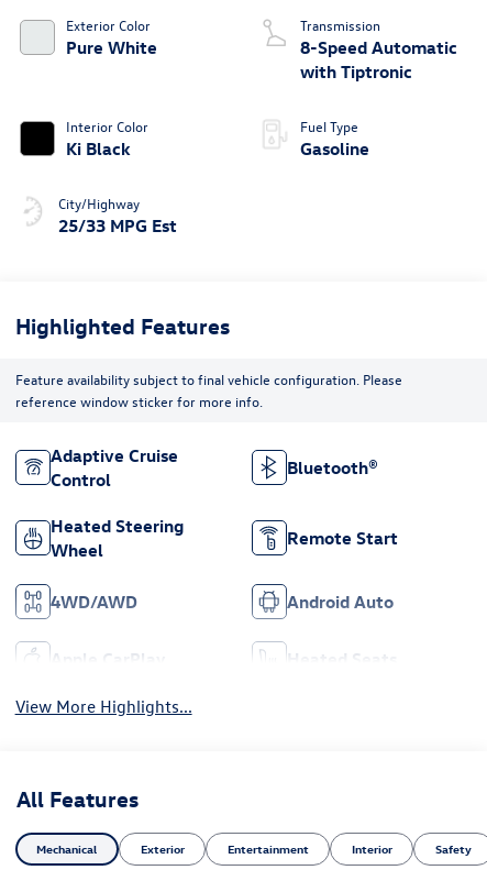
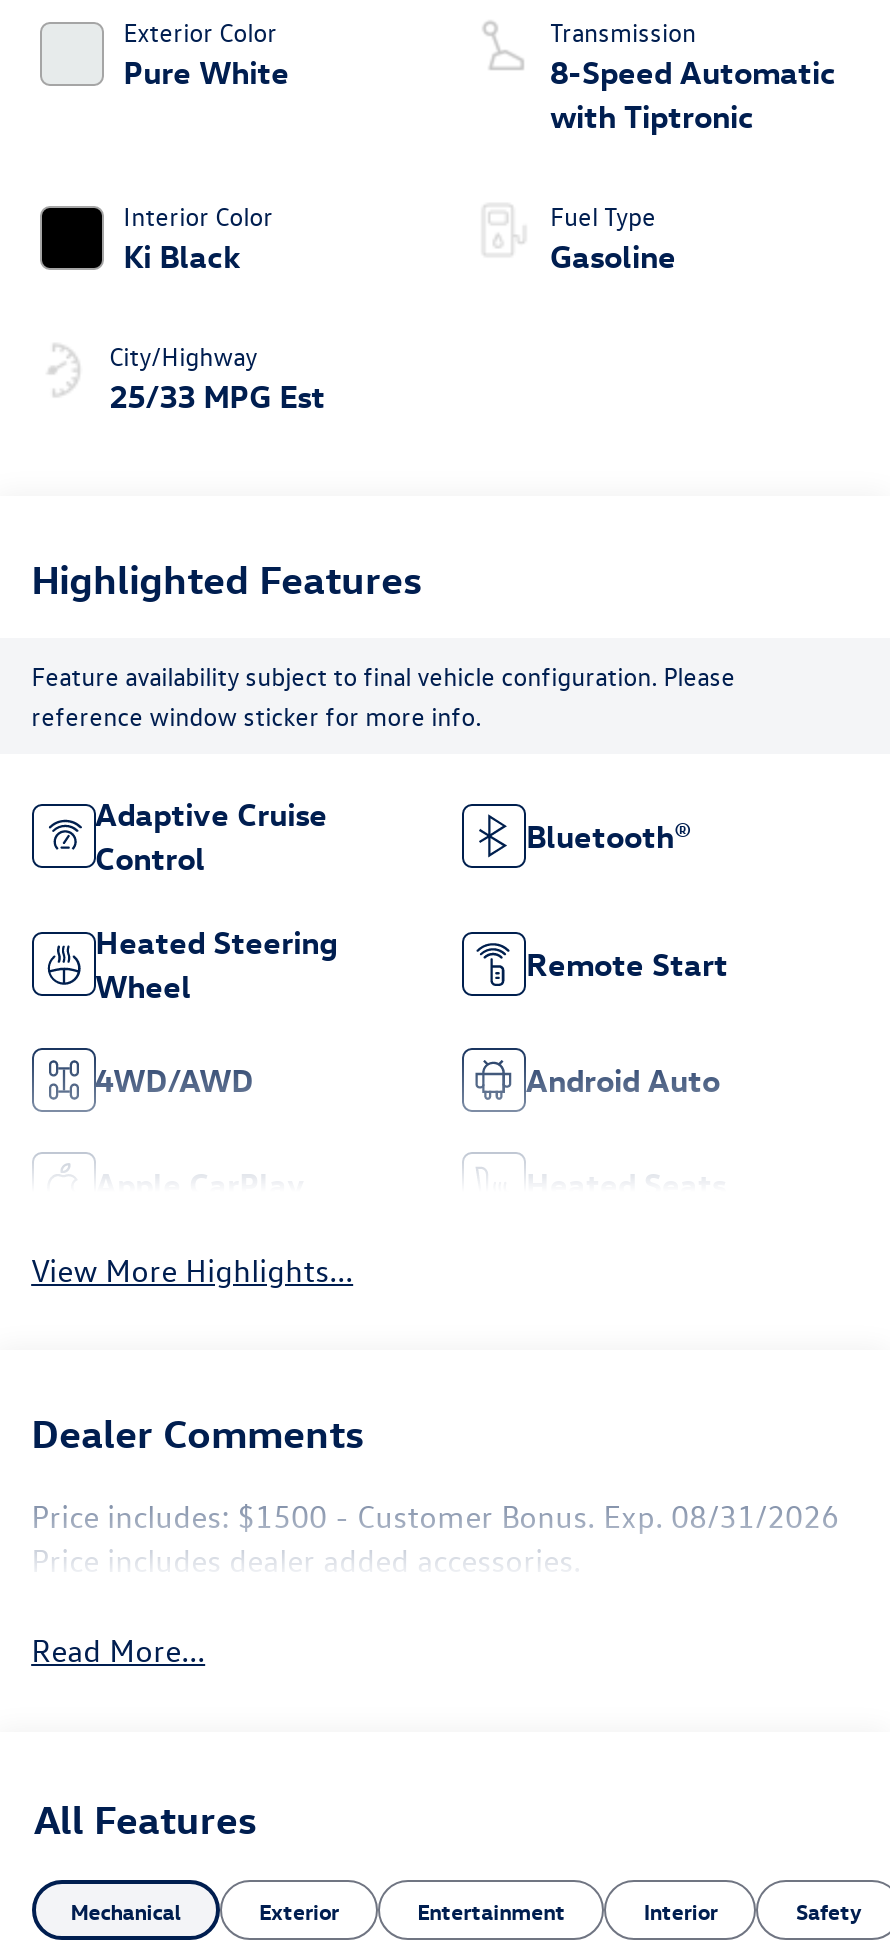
none -> [31,1407,839,1670] Dealer Comments | Price includes: $1500 - Customer Bonus. Exp. 08/31/2026 | Price includes dealer added accessories. | Read More...

